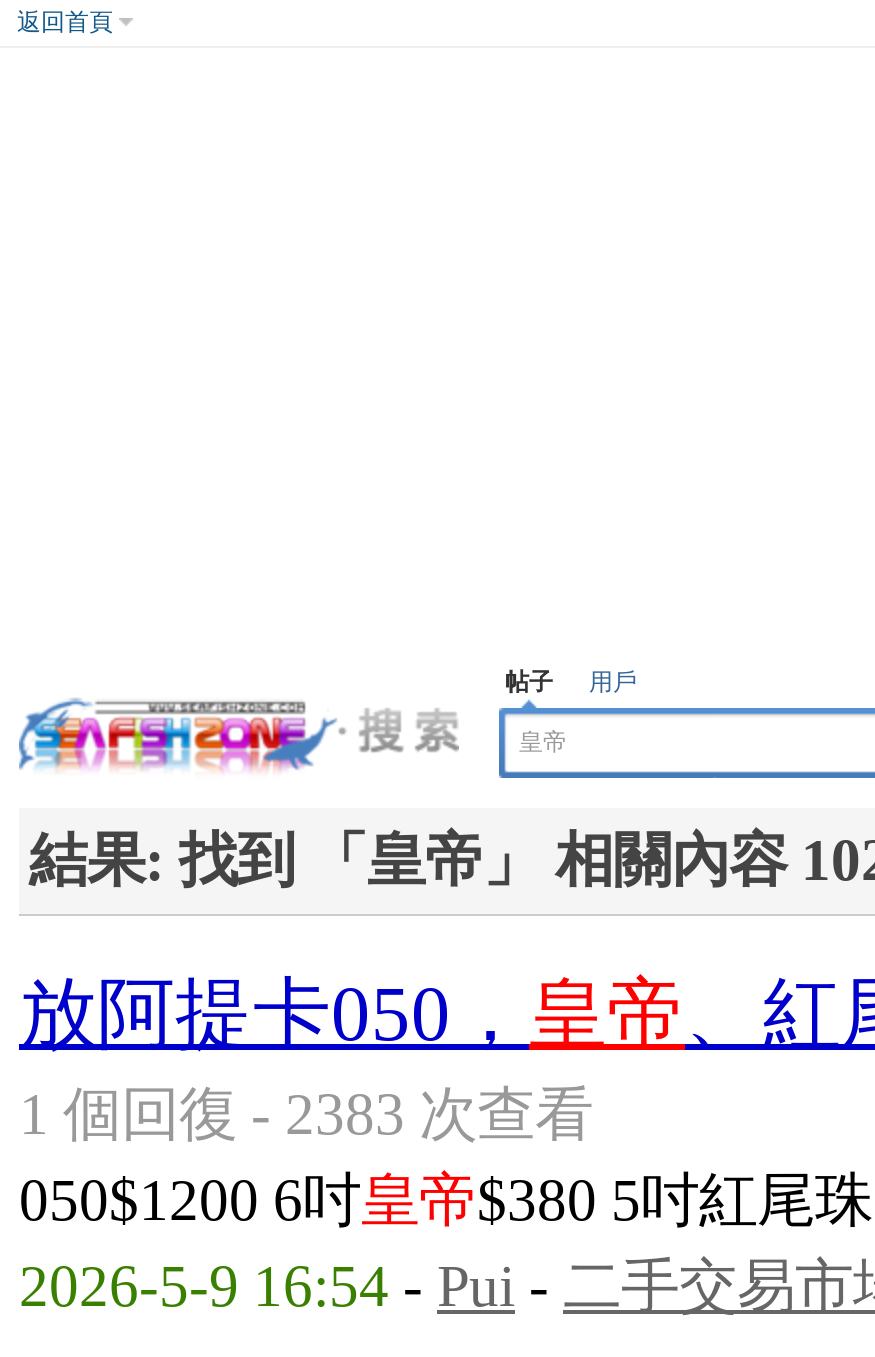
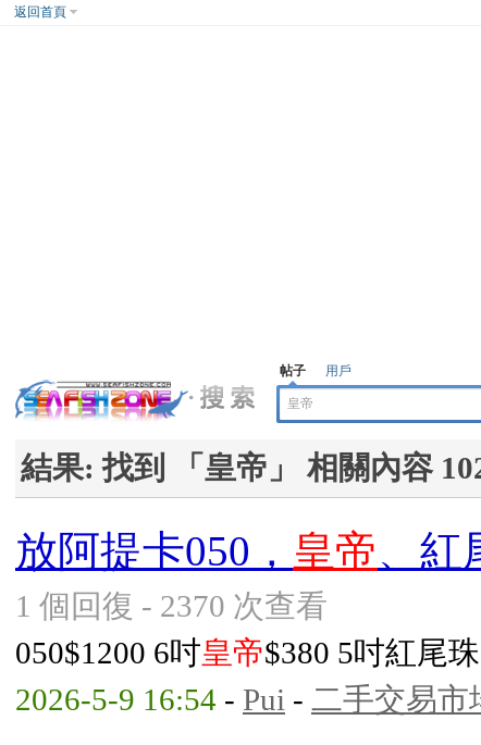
[19,1082,593,1146] 1 個回復 - 2383 次查看 -> [15,588,328,623] 1 個回復 - 2370 次查看

